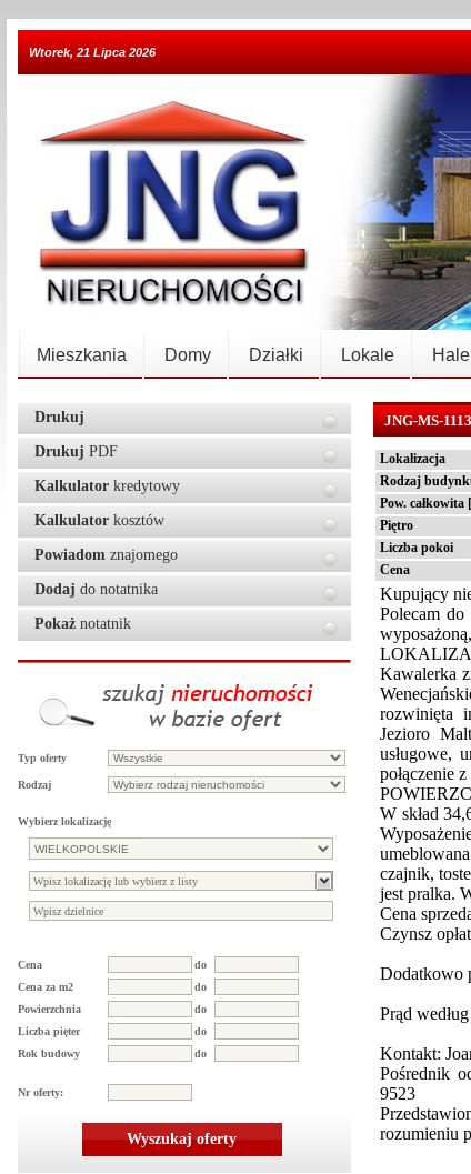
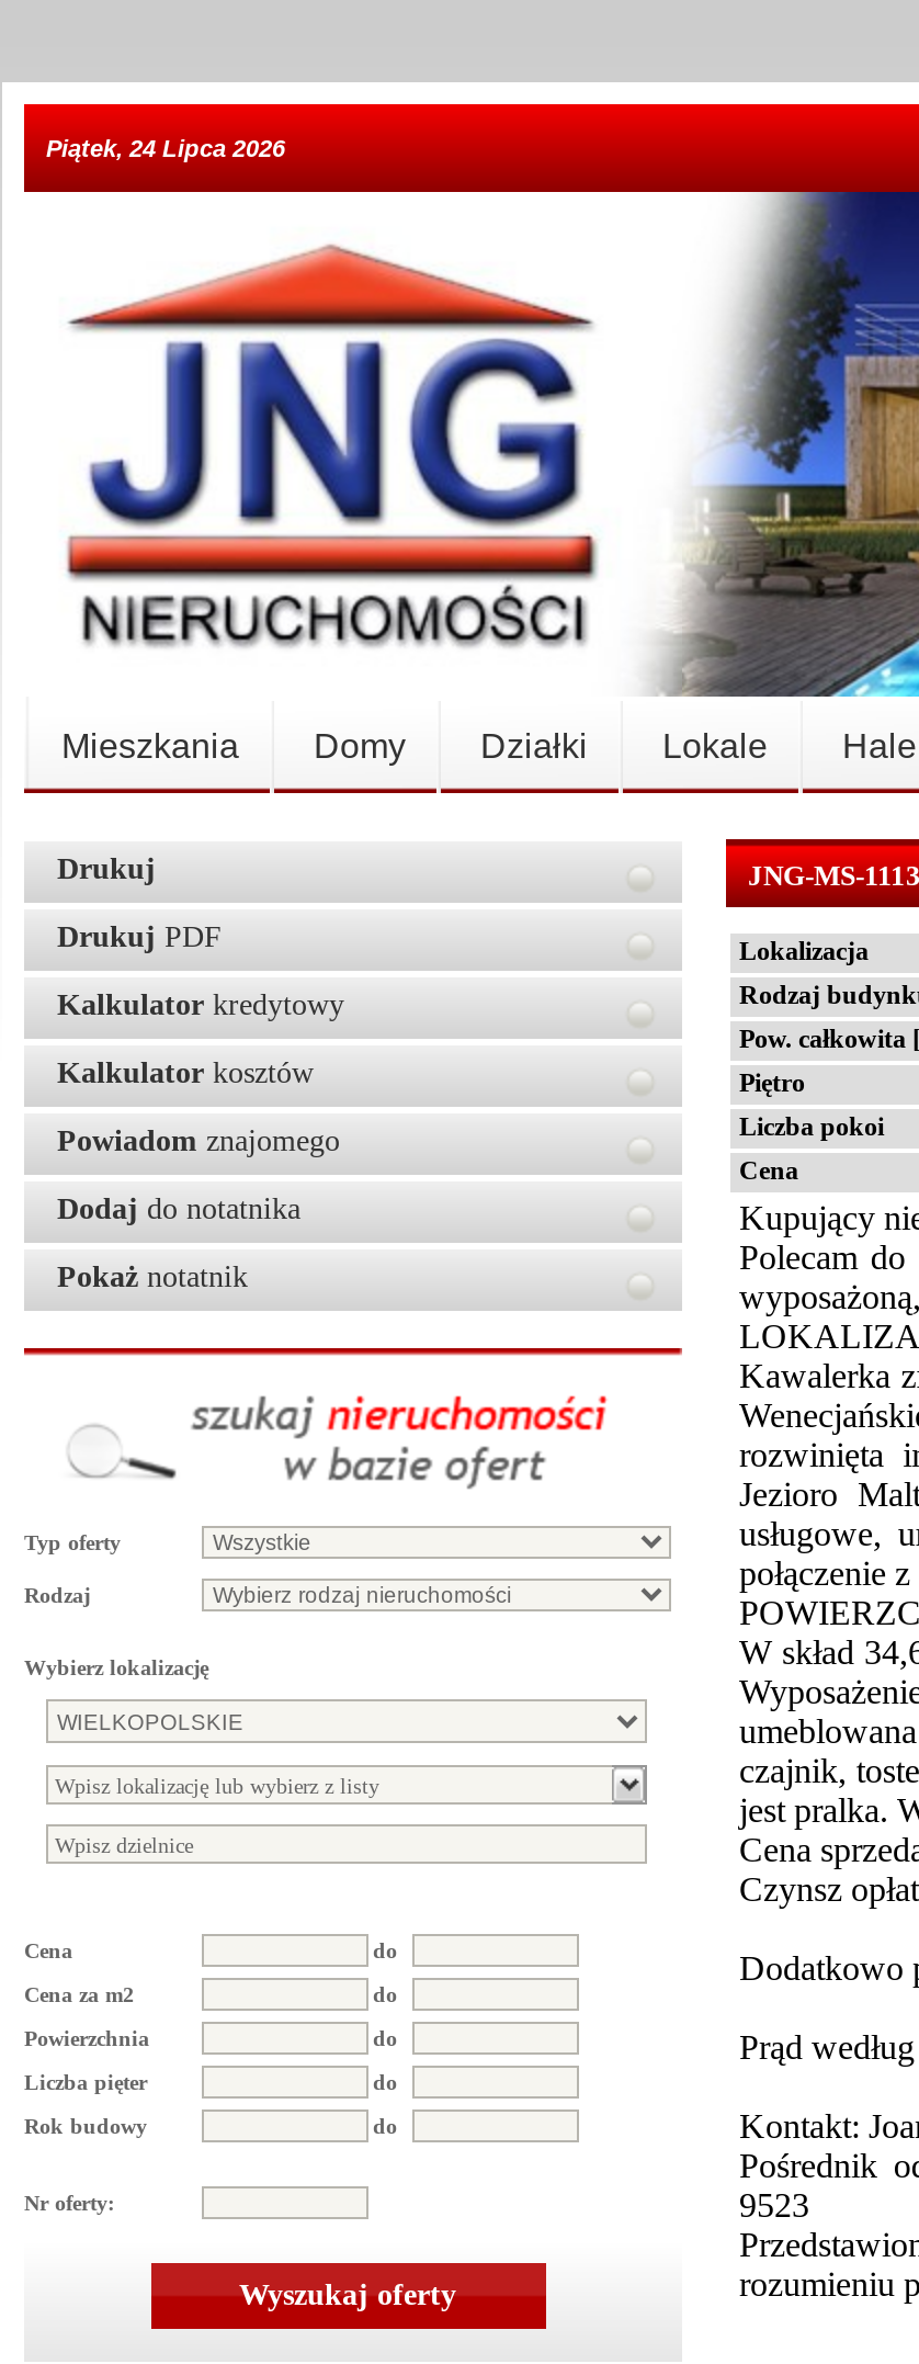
[29,46,156,59] Wtorek, 21 Lipca 2026 -> [46,135,285,161] Piątek, 24 Lipca 2026

